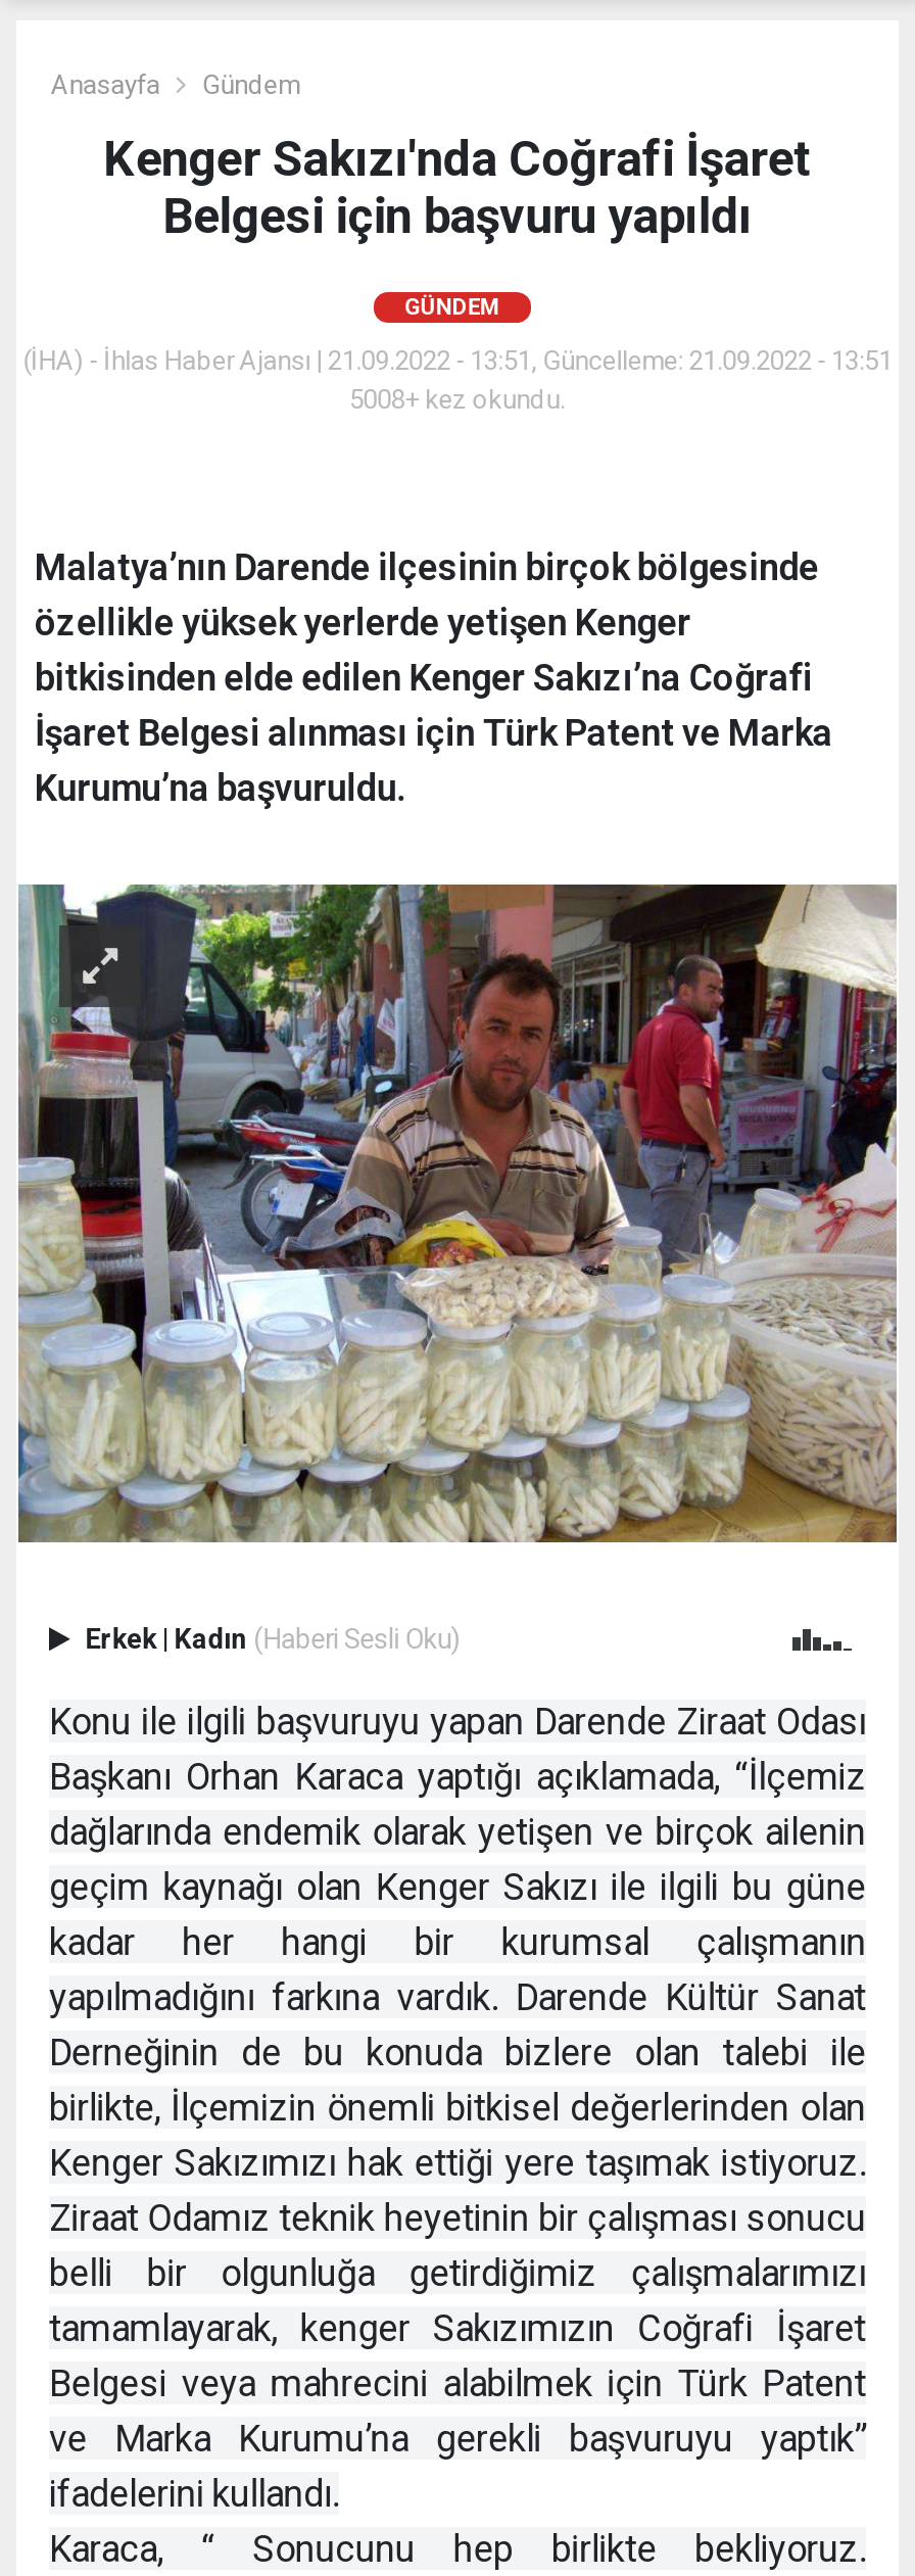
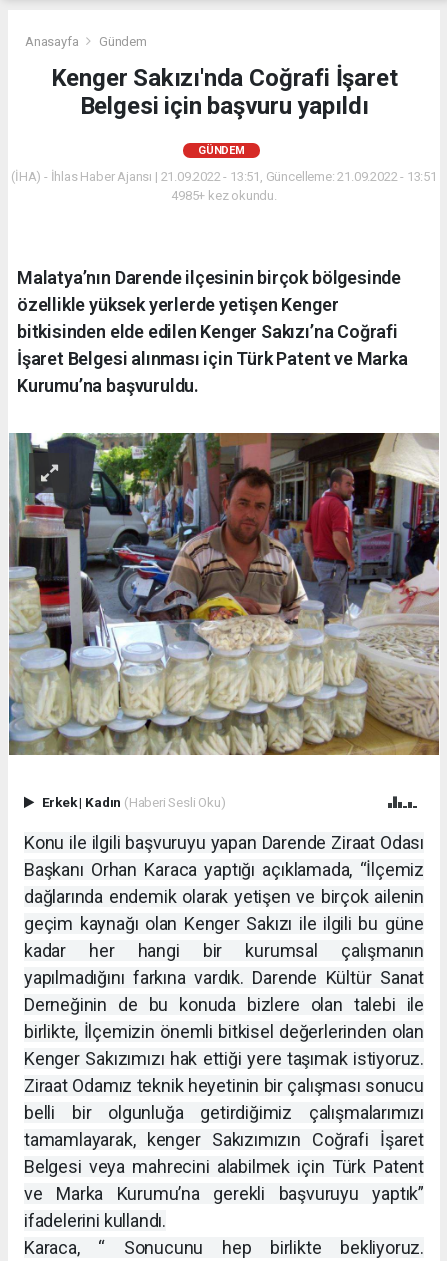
[349,384,566,414] 5008+ kez okundu. -> [171,188,277,203] 4985+ kez okundu.

